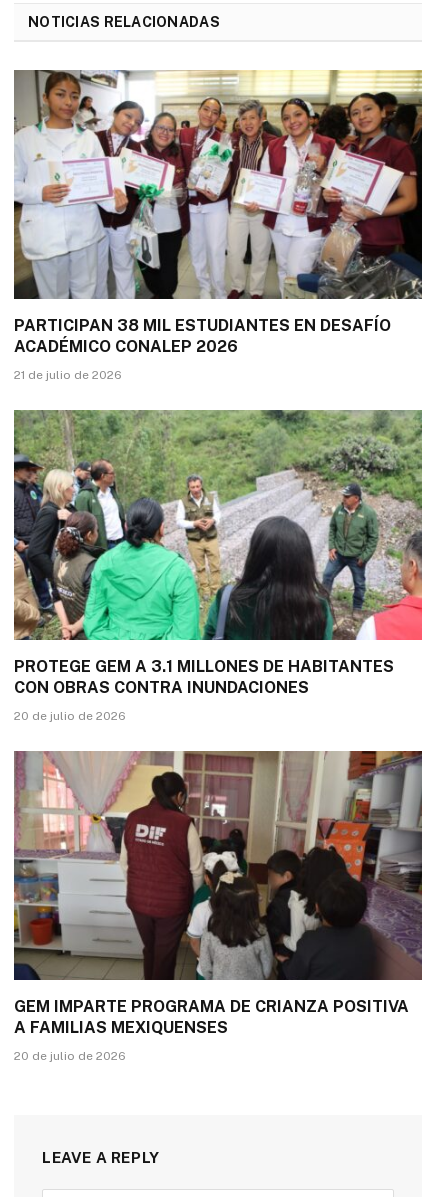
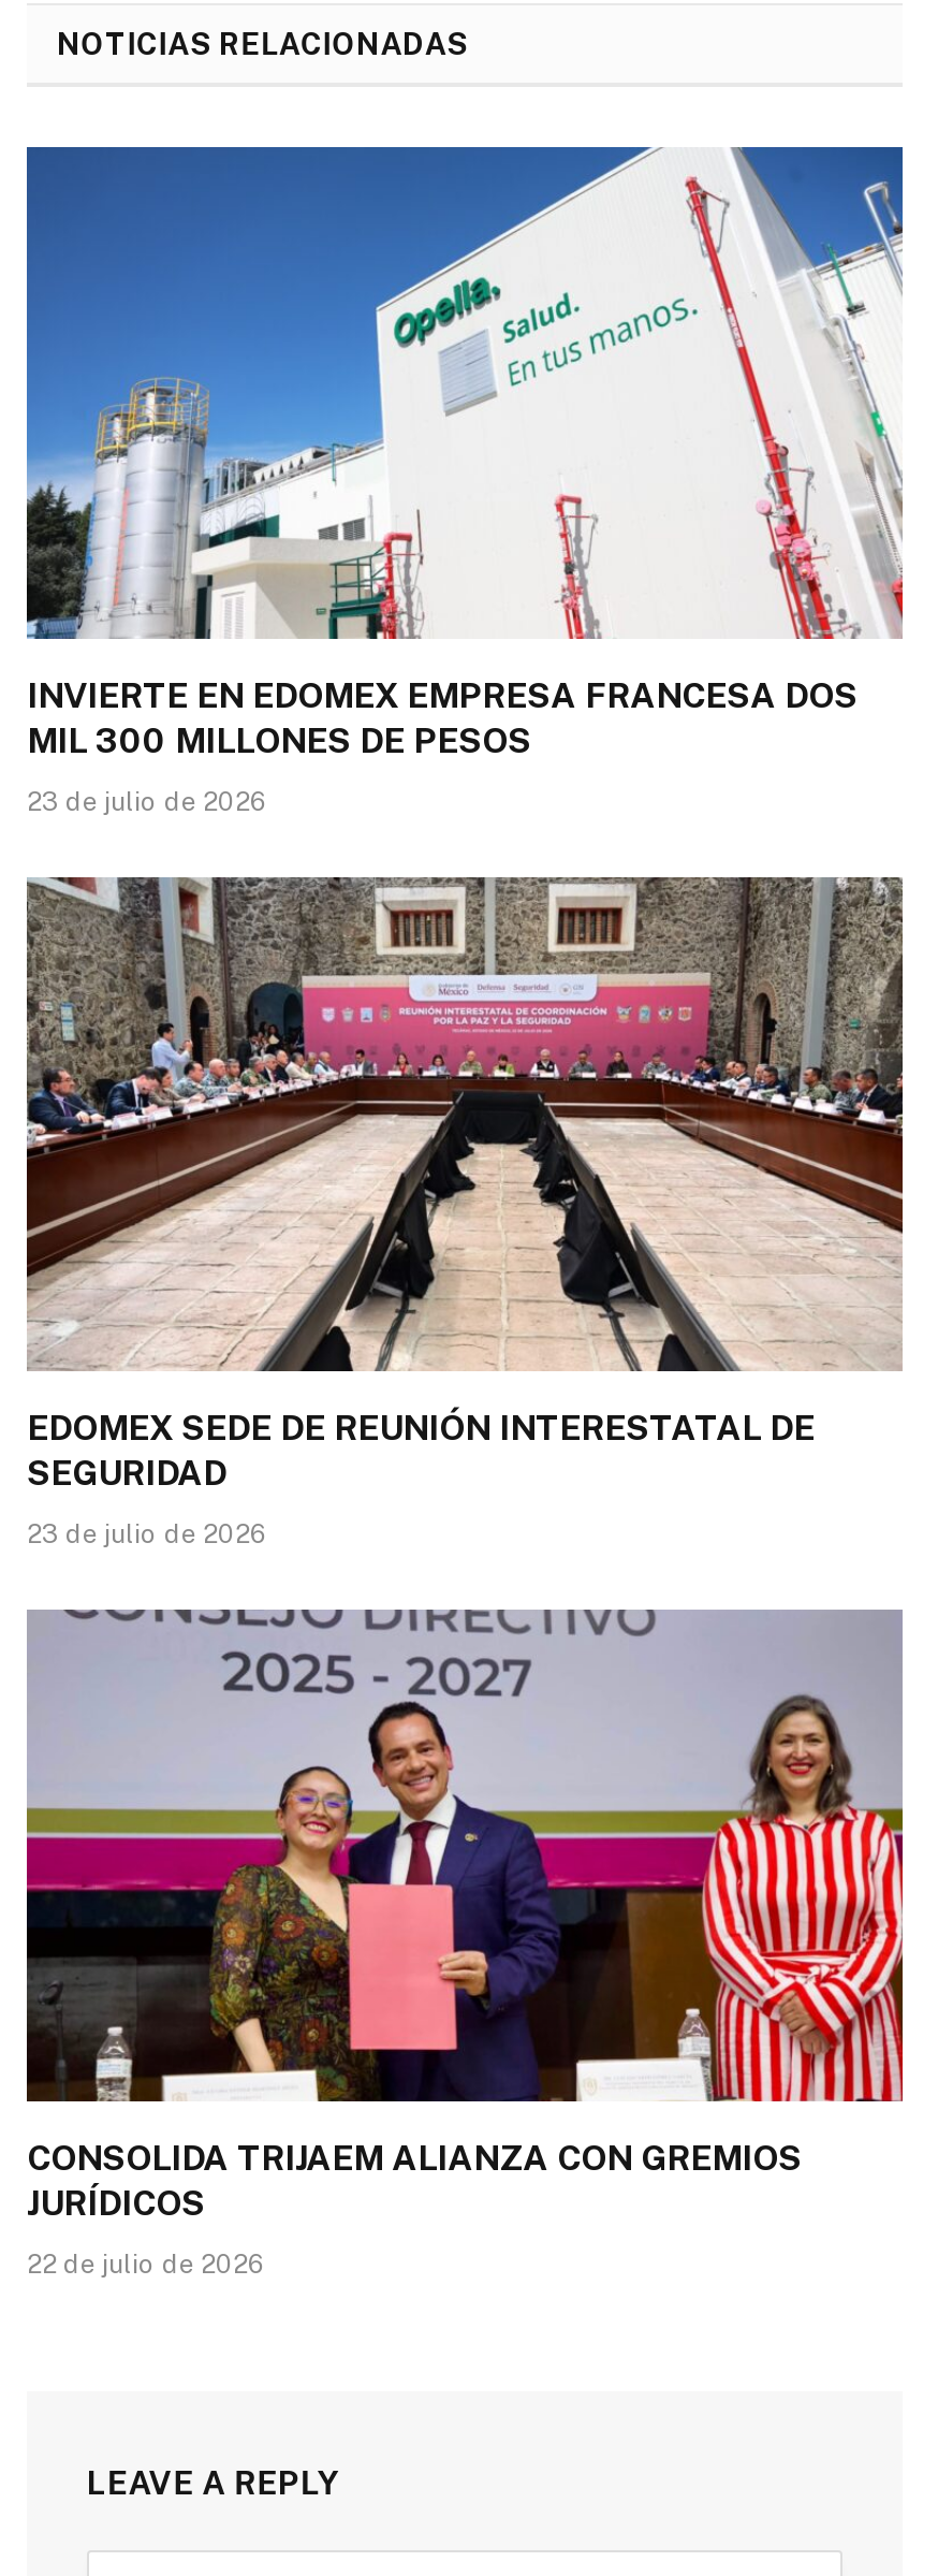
[13,69,423,356] [image] | PARTICIPAN 38 MIL ESTUDIANTES EN DESAFÍO | ACADÉMICO CONALEP 2026 -> [25,145,905,762] [image] | INVIERTE EN EDOMEX EMPRESA FRANCESA DOS | MIL 300 MILLONES DE PESOS
[14,368,122,382] 21 de julio de 2026 -> [27,788,267,818] 23 de julio de 2026
[13,409,423,697] [image] | PROTEGE GEM A 3.1 MILLONES DE HABITANTES | CON OBRAS CONTRA INUNDACIONES -> [25,875,905,1493] [image] | EDOMEX SEDE DE REUNIÓN INTERESTATAL DE | SEGURIDAD
[14,709,126,723] 20 de julio de 2026 -> [27,1519,267,1549] 23 de julio de 2026
[13,750,423,1037] [image] | GEM IMPARTE PROGRAMA DE CRIANZA POSITIVA | A FAMILIAS MEXIQUENSES -> [25,1610,905,2224] [image] | CONSOLIDA TRIJAEM ALIANZA CON GREMIOS | JURÍDICOS
[14,1049,126,1063] 20 de julio de 2026 -> [27,2250,265,2280] 22 de julio de 2026

